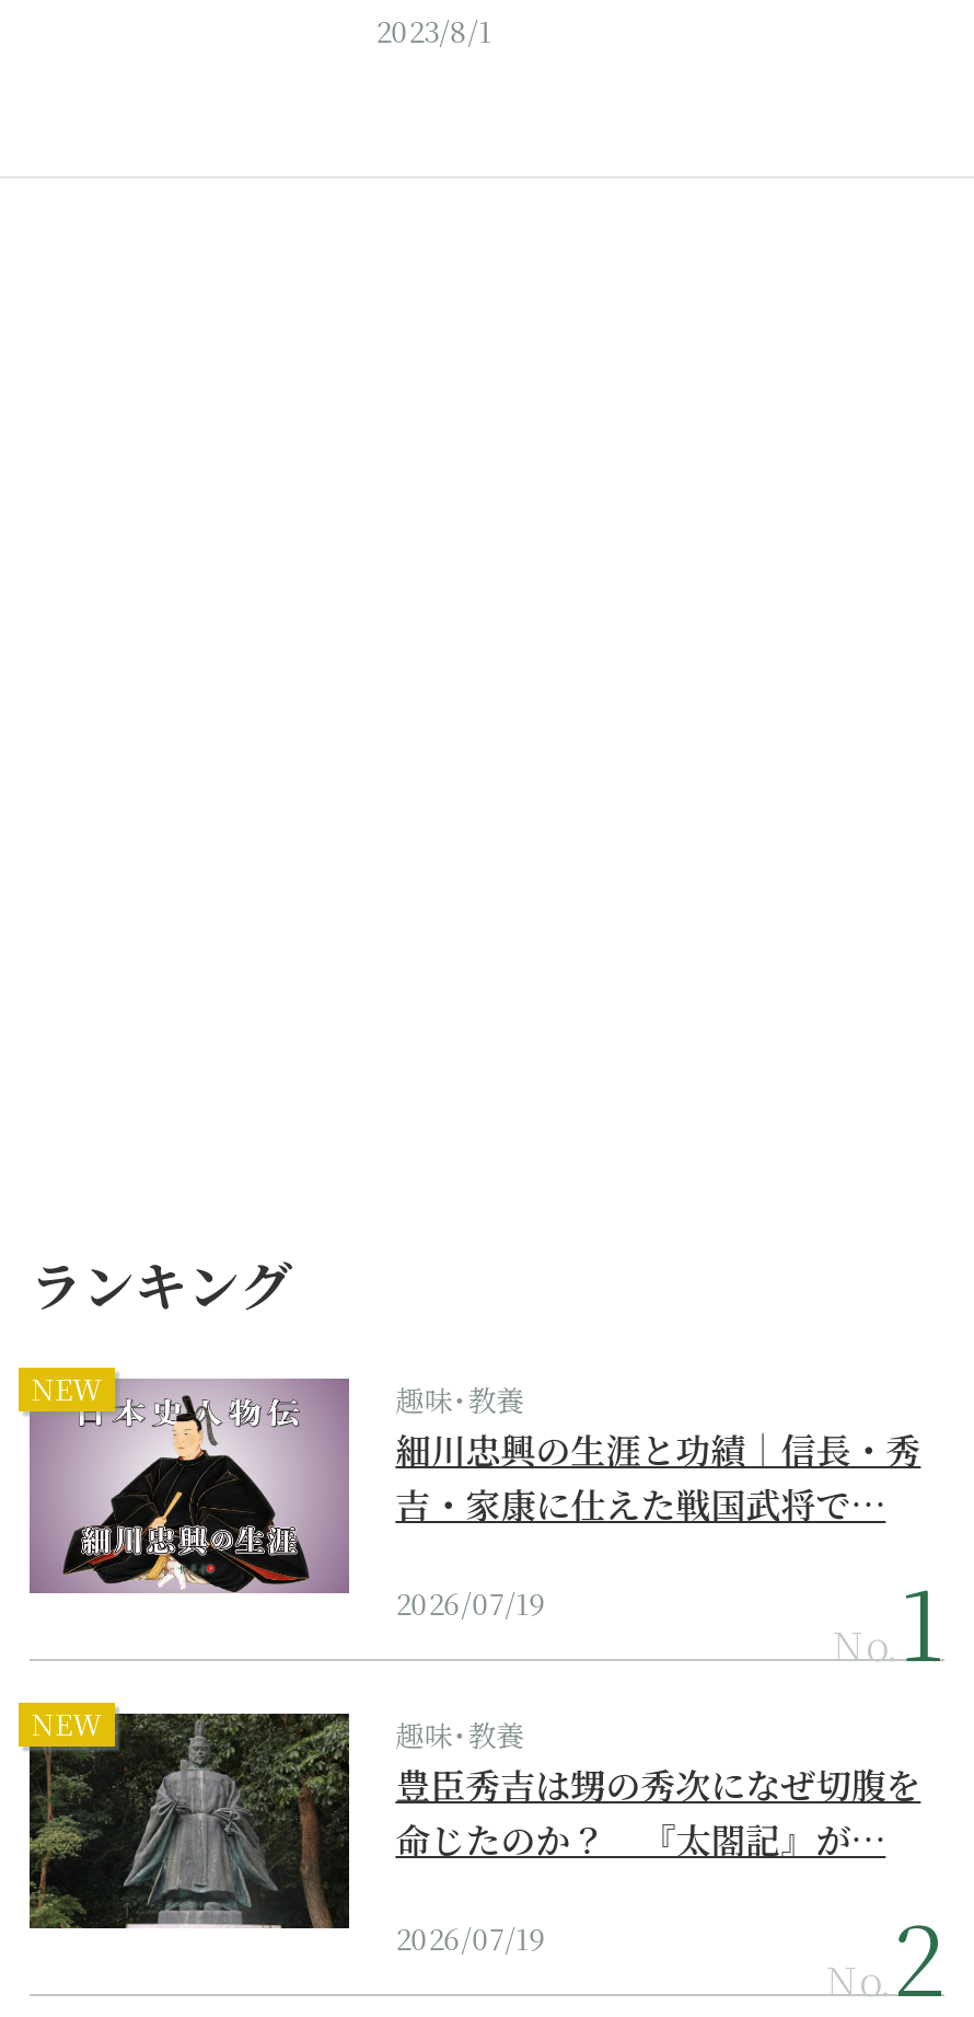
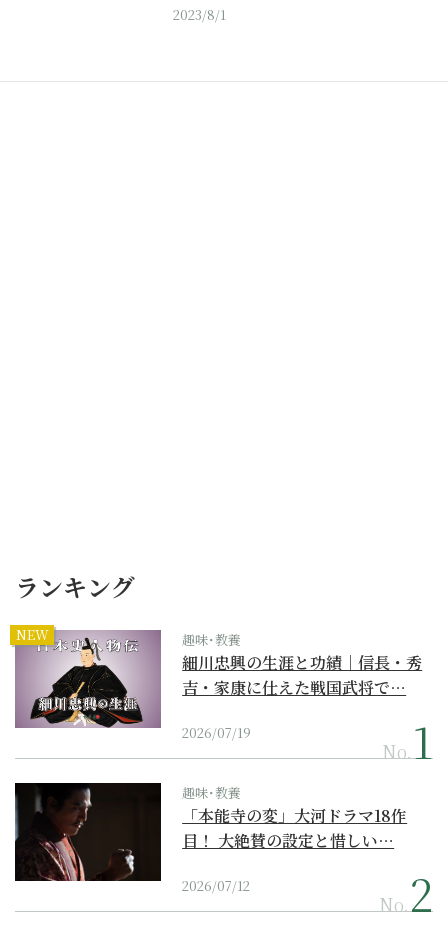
[27,1714,921,1930] [image] | 豊臣秀吉は甥の秀次になぜ切腹を | 命じたのか？ 『太閤記』が… -> [14,783,407,882] [image] | 「本能寺の変」大河ドラマ18作 | 目！ 大絶賛の設定と惜しい…
[31,1702,103,1744] NEW -> none
[396,1917,547,1959] 2026/07/19 -> [182,876,250,895] 2026/07/12

